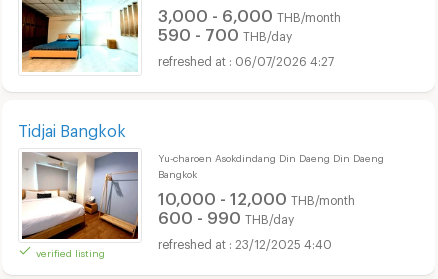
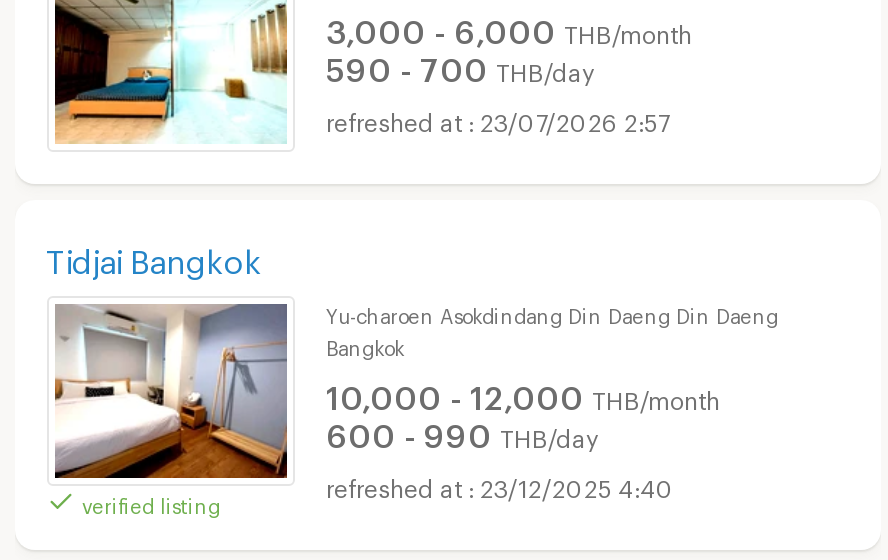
[234,54,333,64] 06/07/2026 4:27 -> [480,109,670,129] 23/07/2026 2:57

